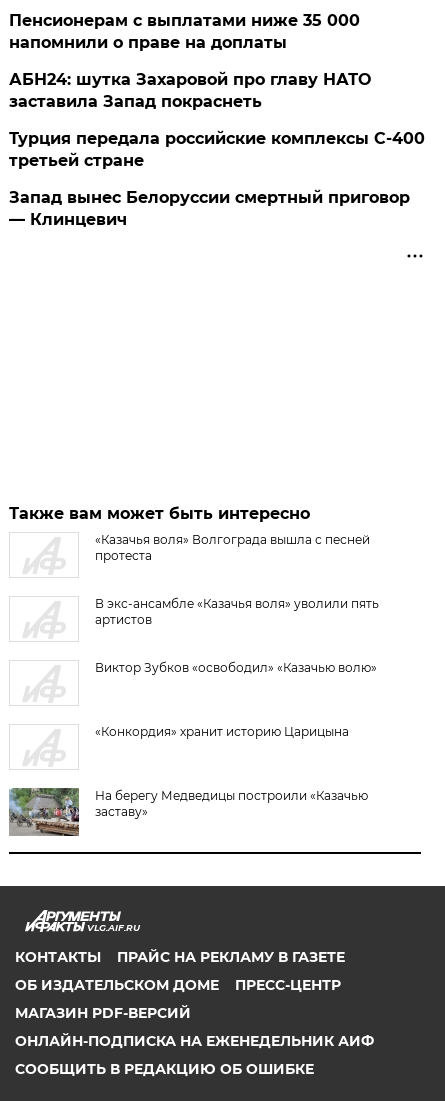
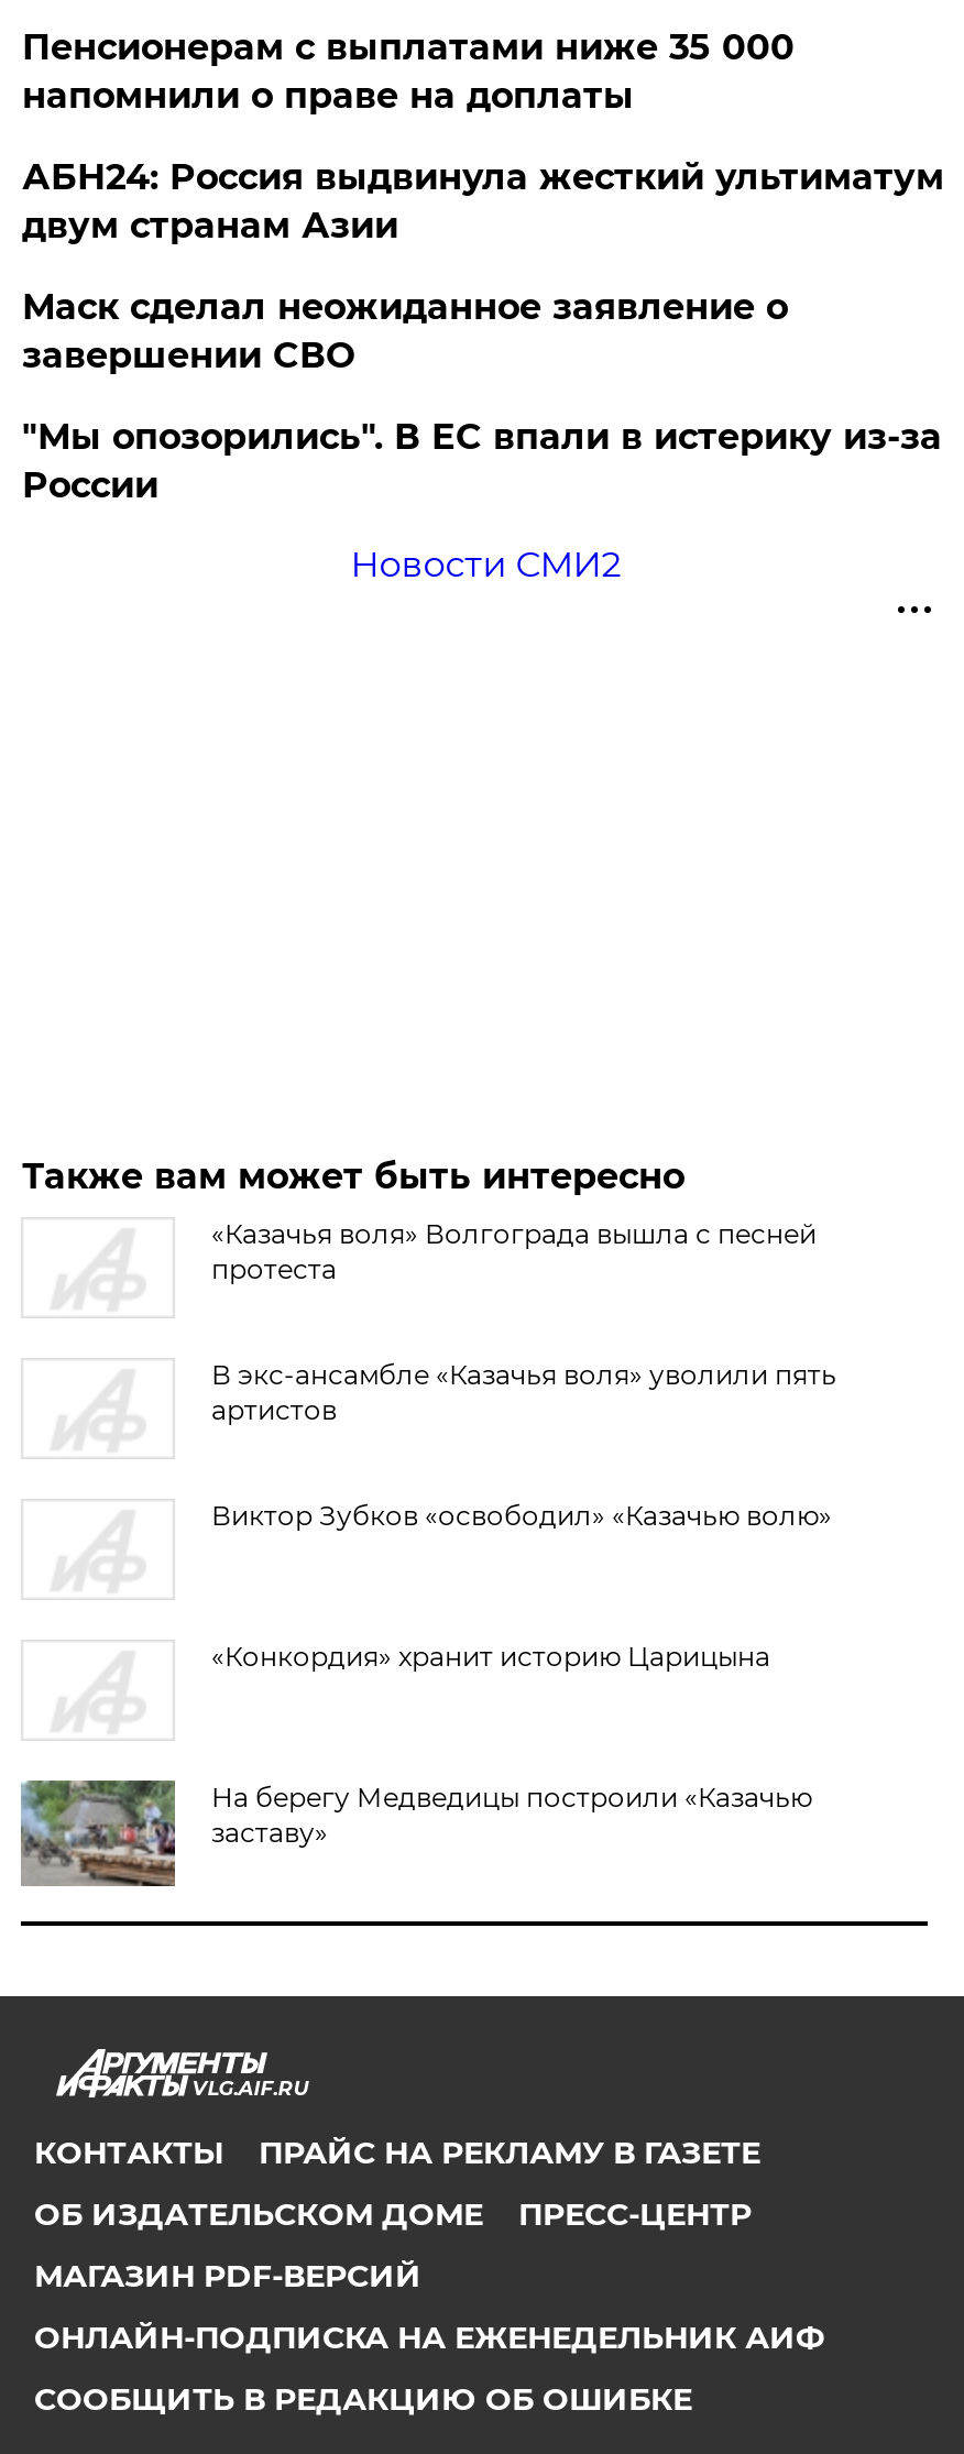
[9,70,425,229] АБН24: шутка Захаровой про главу НАТО | заставила Запад покраснеть | Турция передала российские комплексы С-400 | третьей стране | Запад вынес Белоруссии смертный приговор | — Клинцевич -> [22,156,944,585] АБН24: Россия выдвинула жесткий ультиматум | двум странам Азии | Маск сделал неожиданное заявление о | завершении СВО | "Мы опозорились". В ЕС впали в истерику из-за | России | Новости СМИ2

